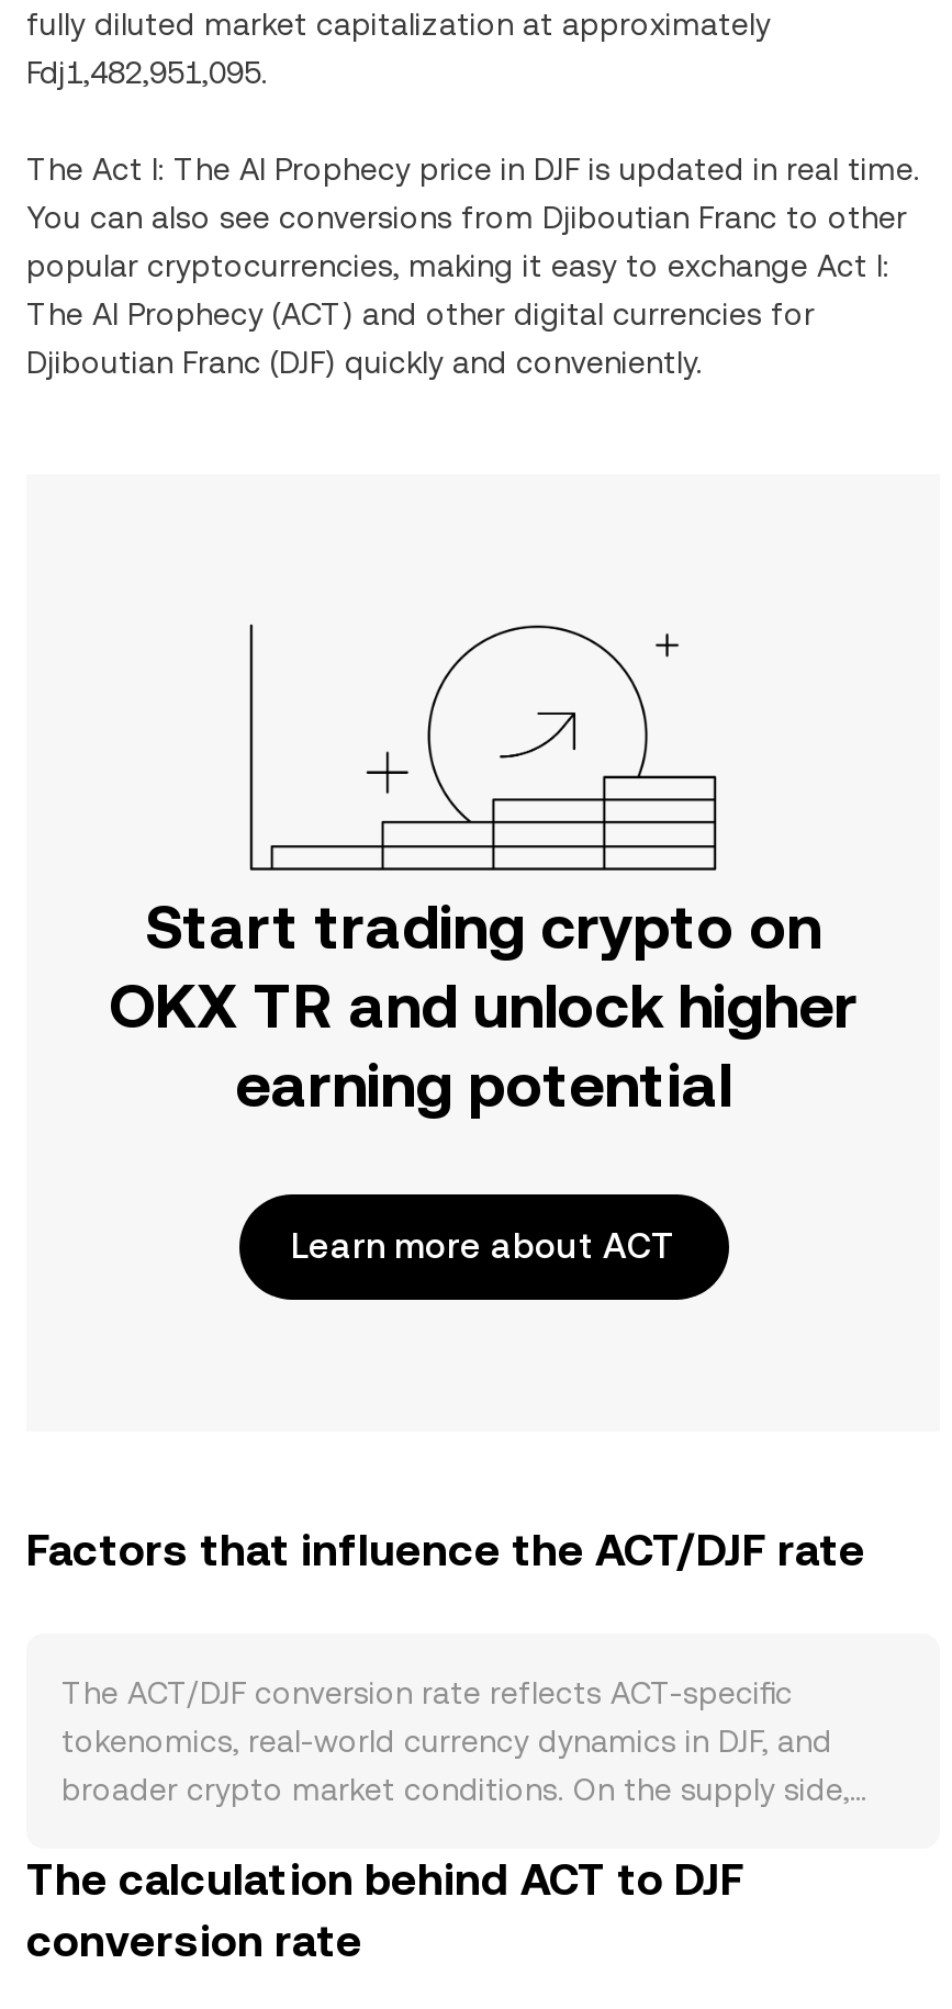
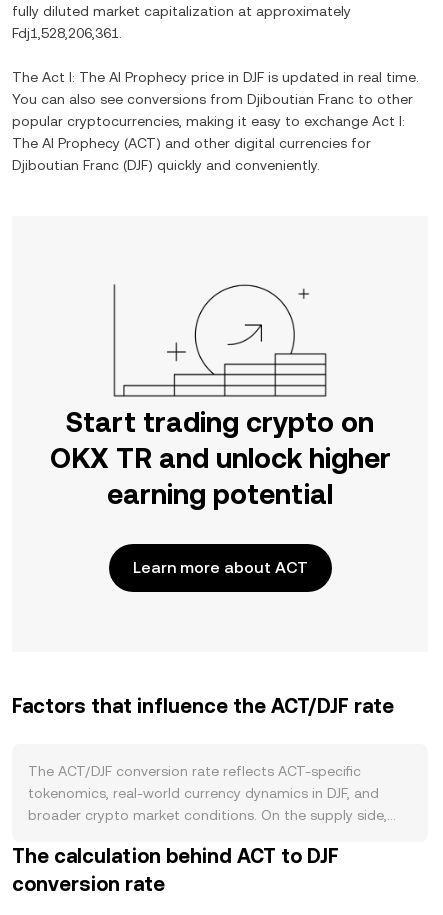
[26,55,268,90] Fdj1,482,951,095. -> [12,25,122,41] Fdj1,528,206,361.

